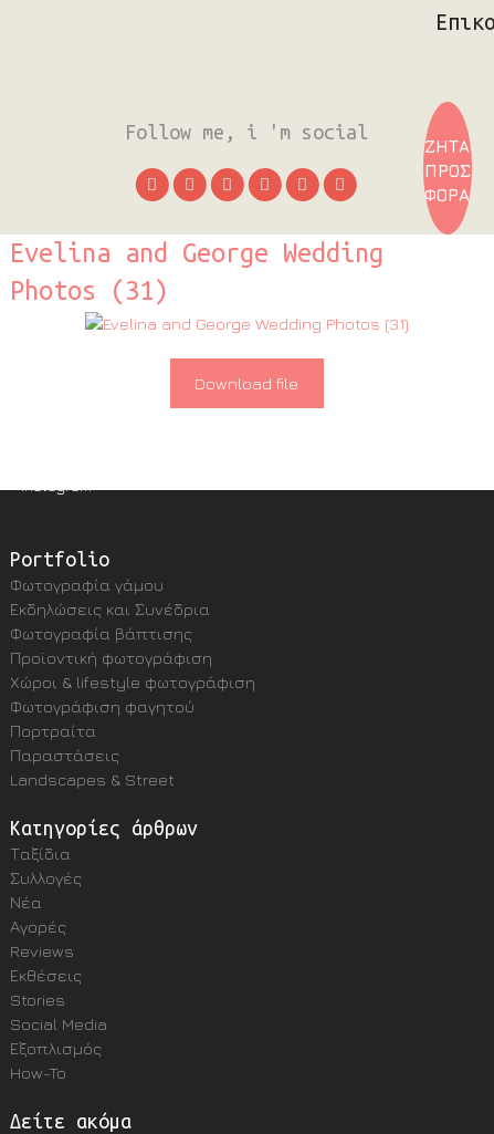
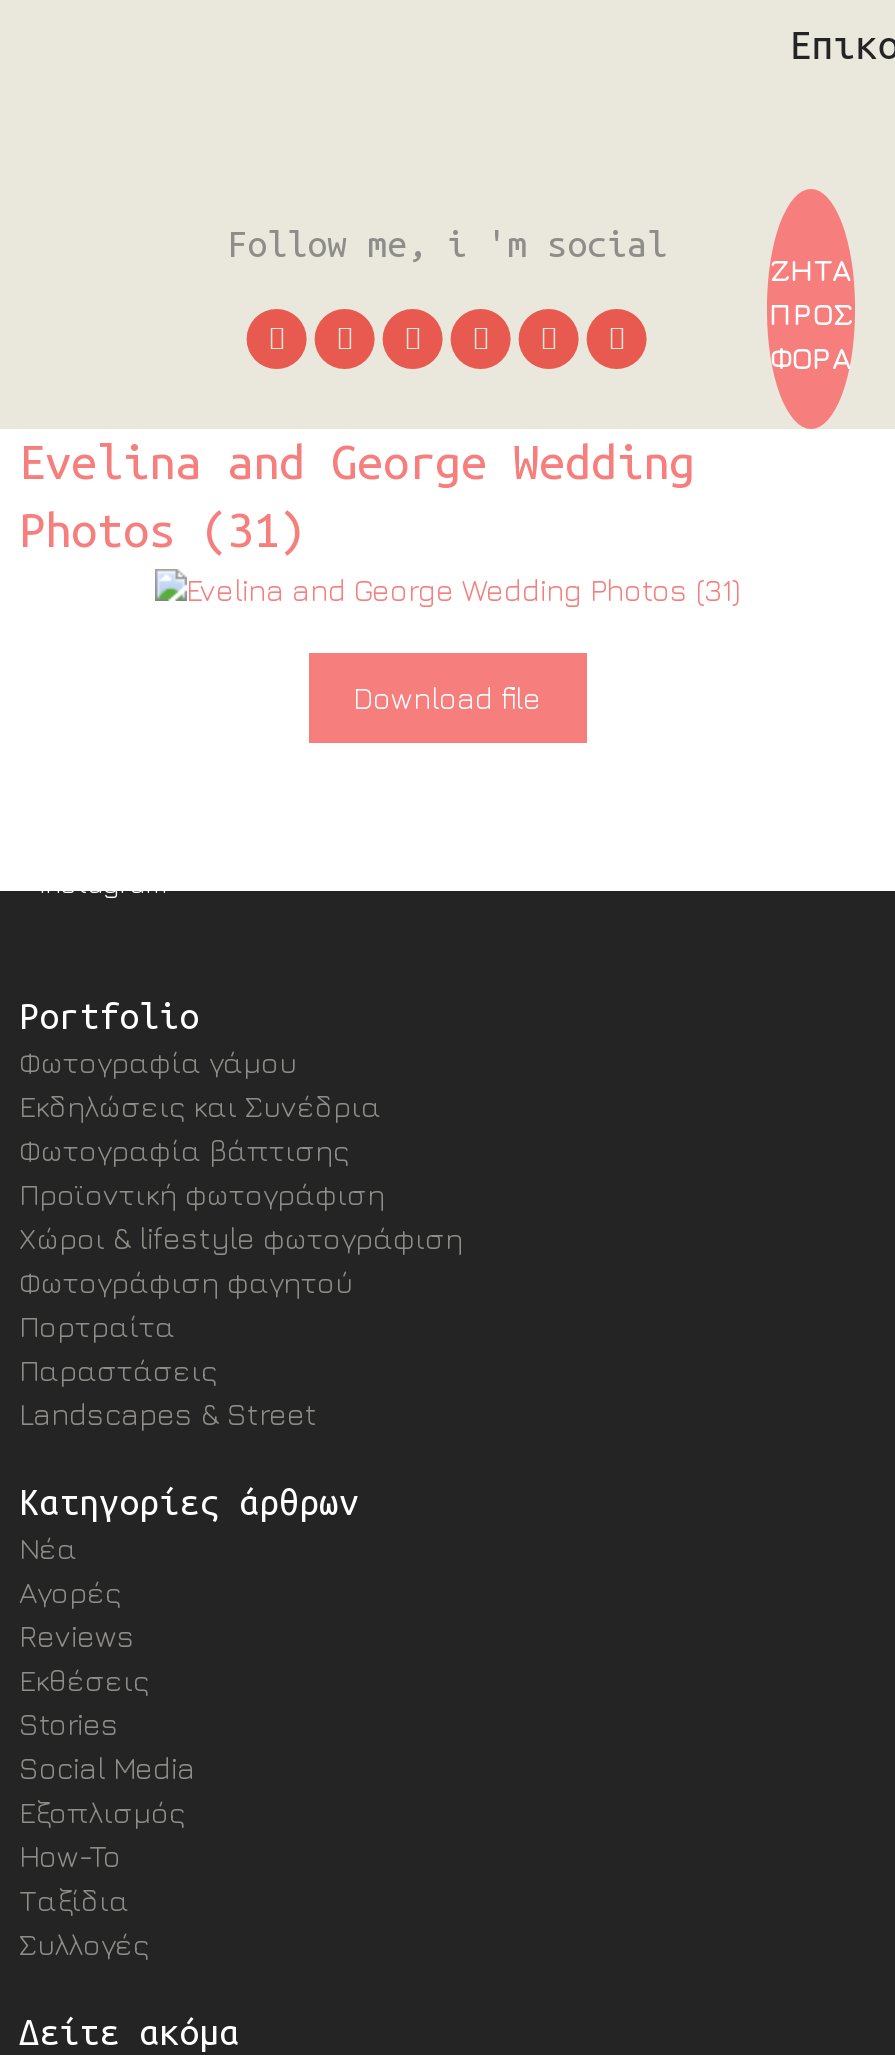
moved [10,844,82,887] -> [19,1882,149,1960]: Ταξίδια | Συλλογές
moved [10,892,107,1081] -> [19,1530,195,1872]: Νέα | Αγορές | Reviews | Εκθέσεις | Stories | Social Media | Εξοπλισμός | How-To

